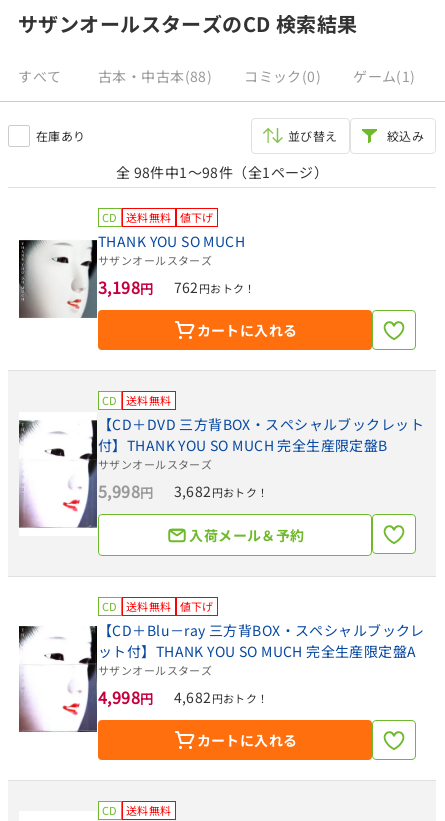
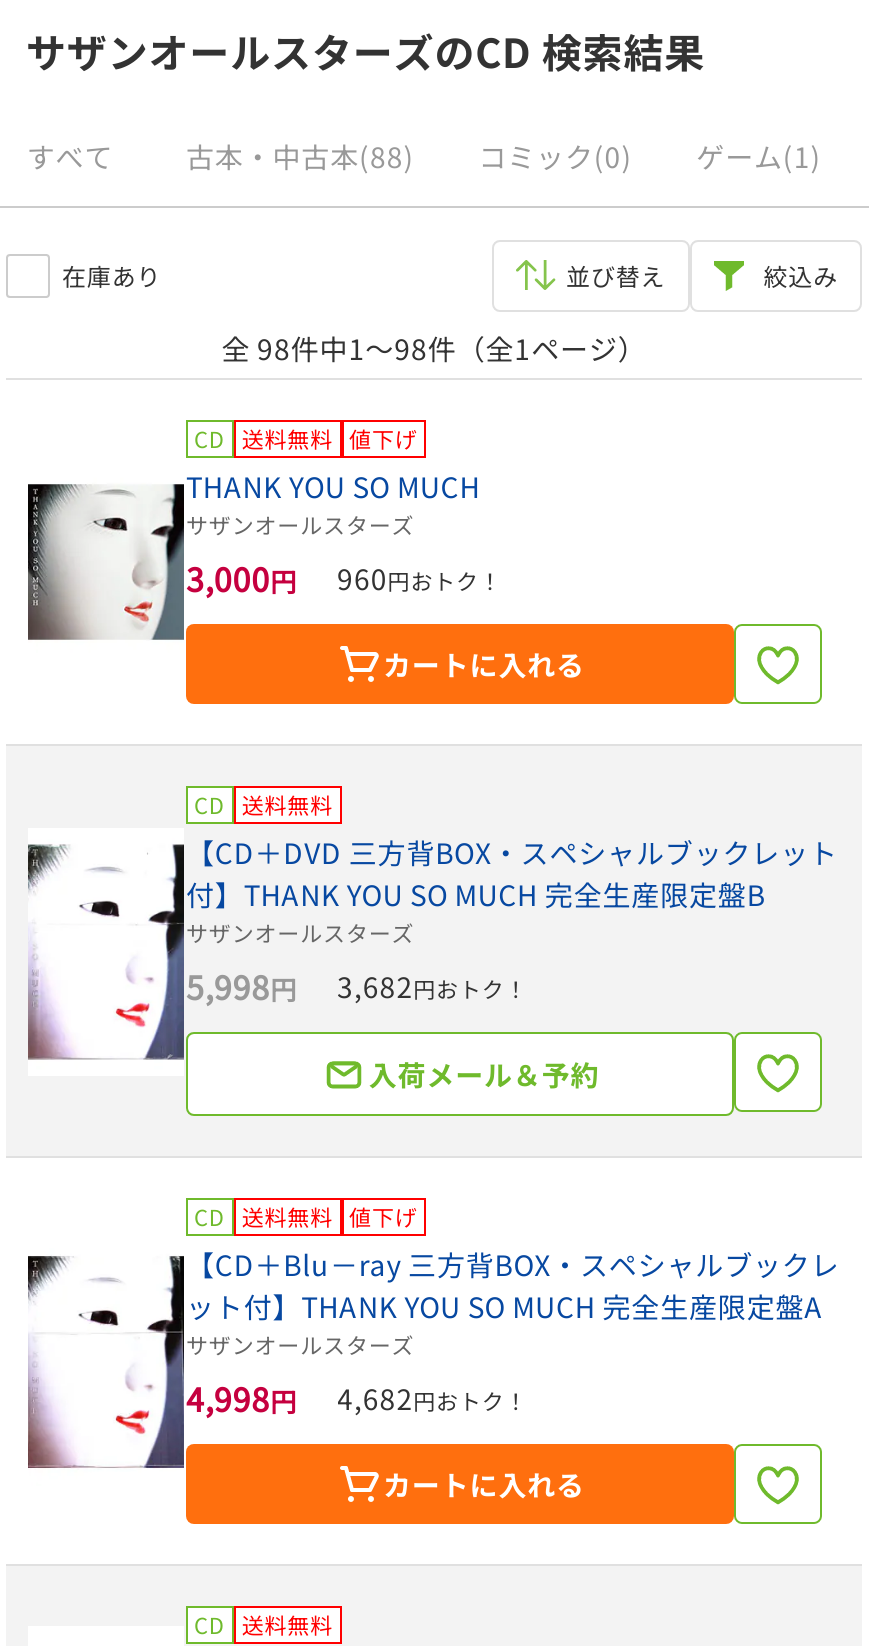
[98,275,153,299] 3,198円 -> [186,554,297,602] 3,000円
[173,276,256,296] 762円おトク！ -> [337,557,502,597] 960円おトク！

